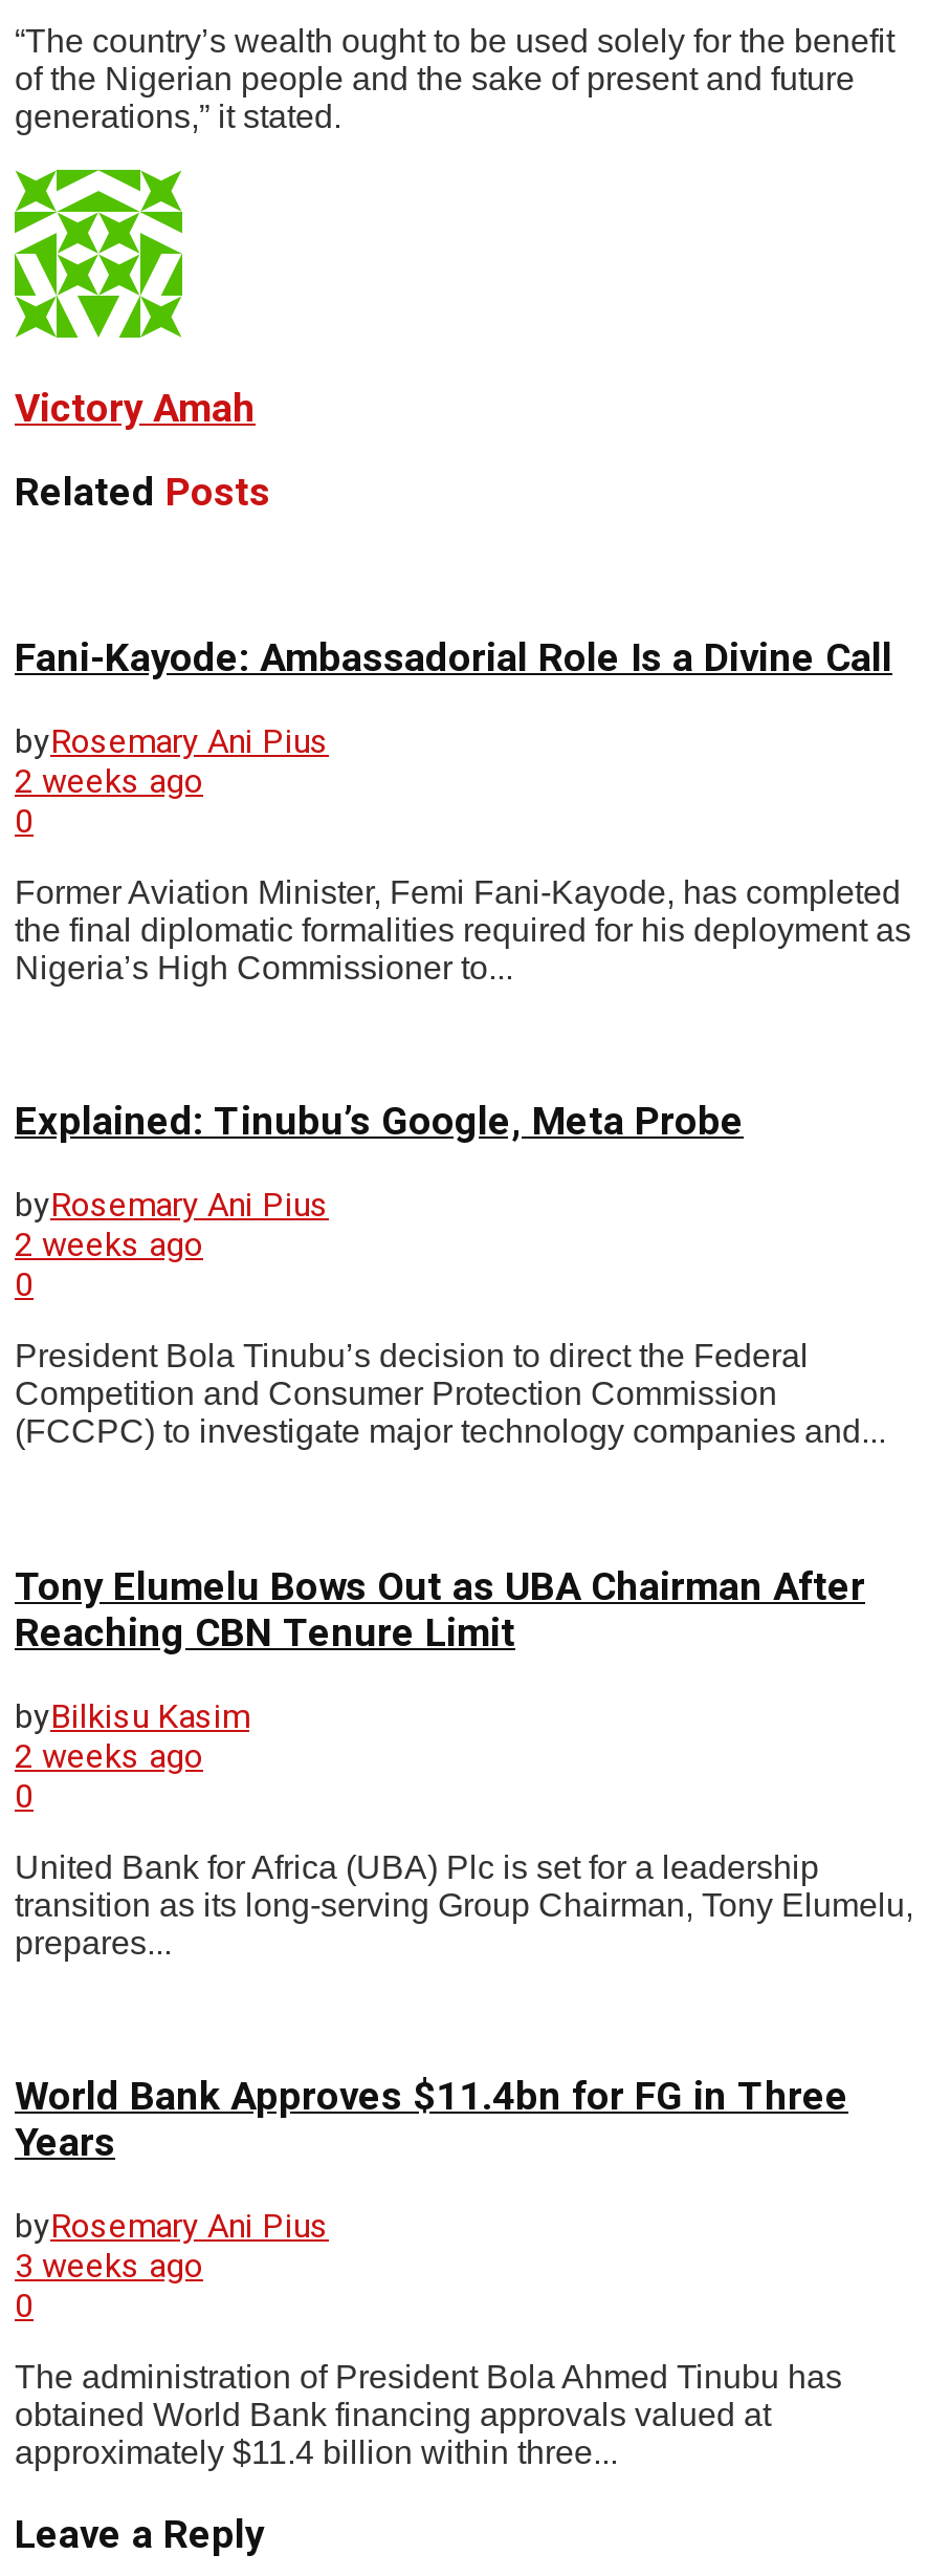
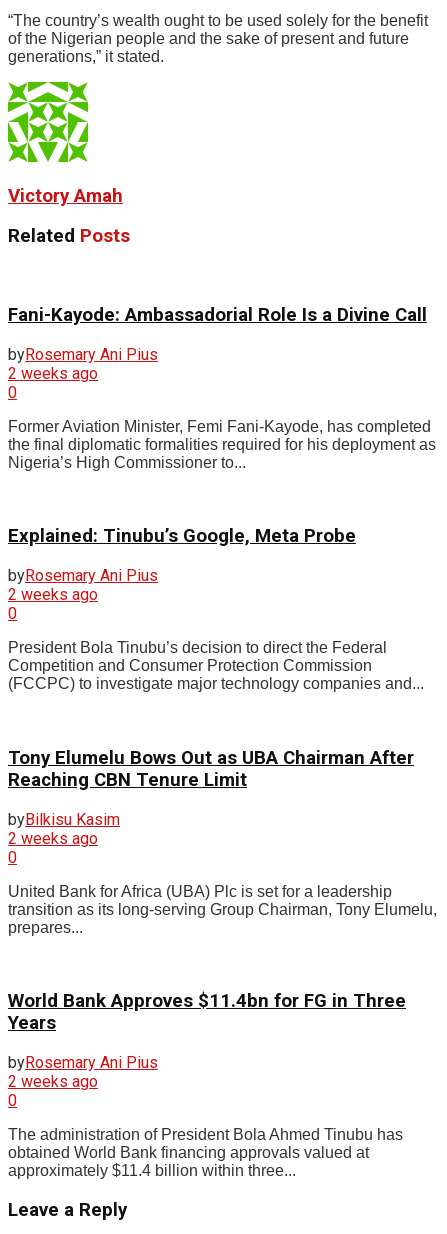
[15,2246,203,2286] 3 weeks ago -> [8,1072,98,1091] 2 weeks ago

